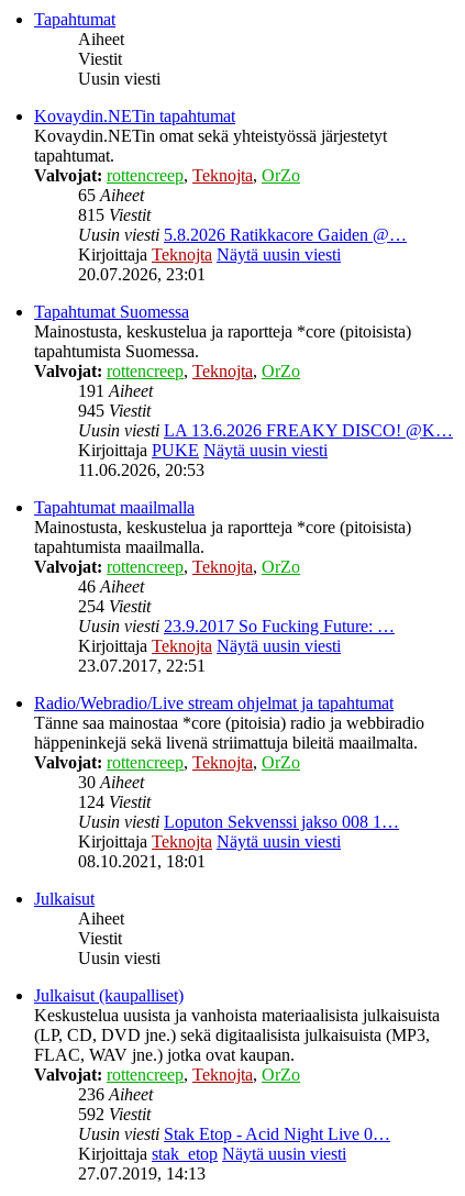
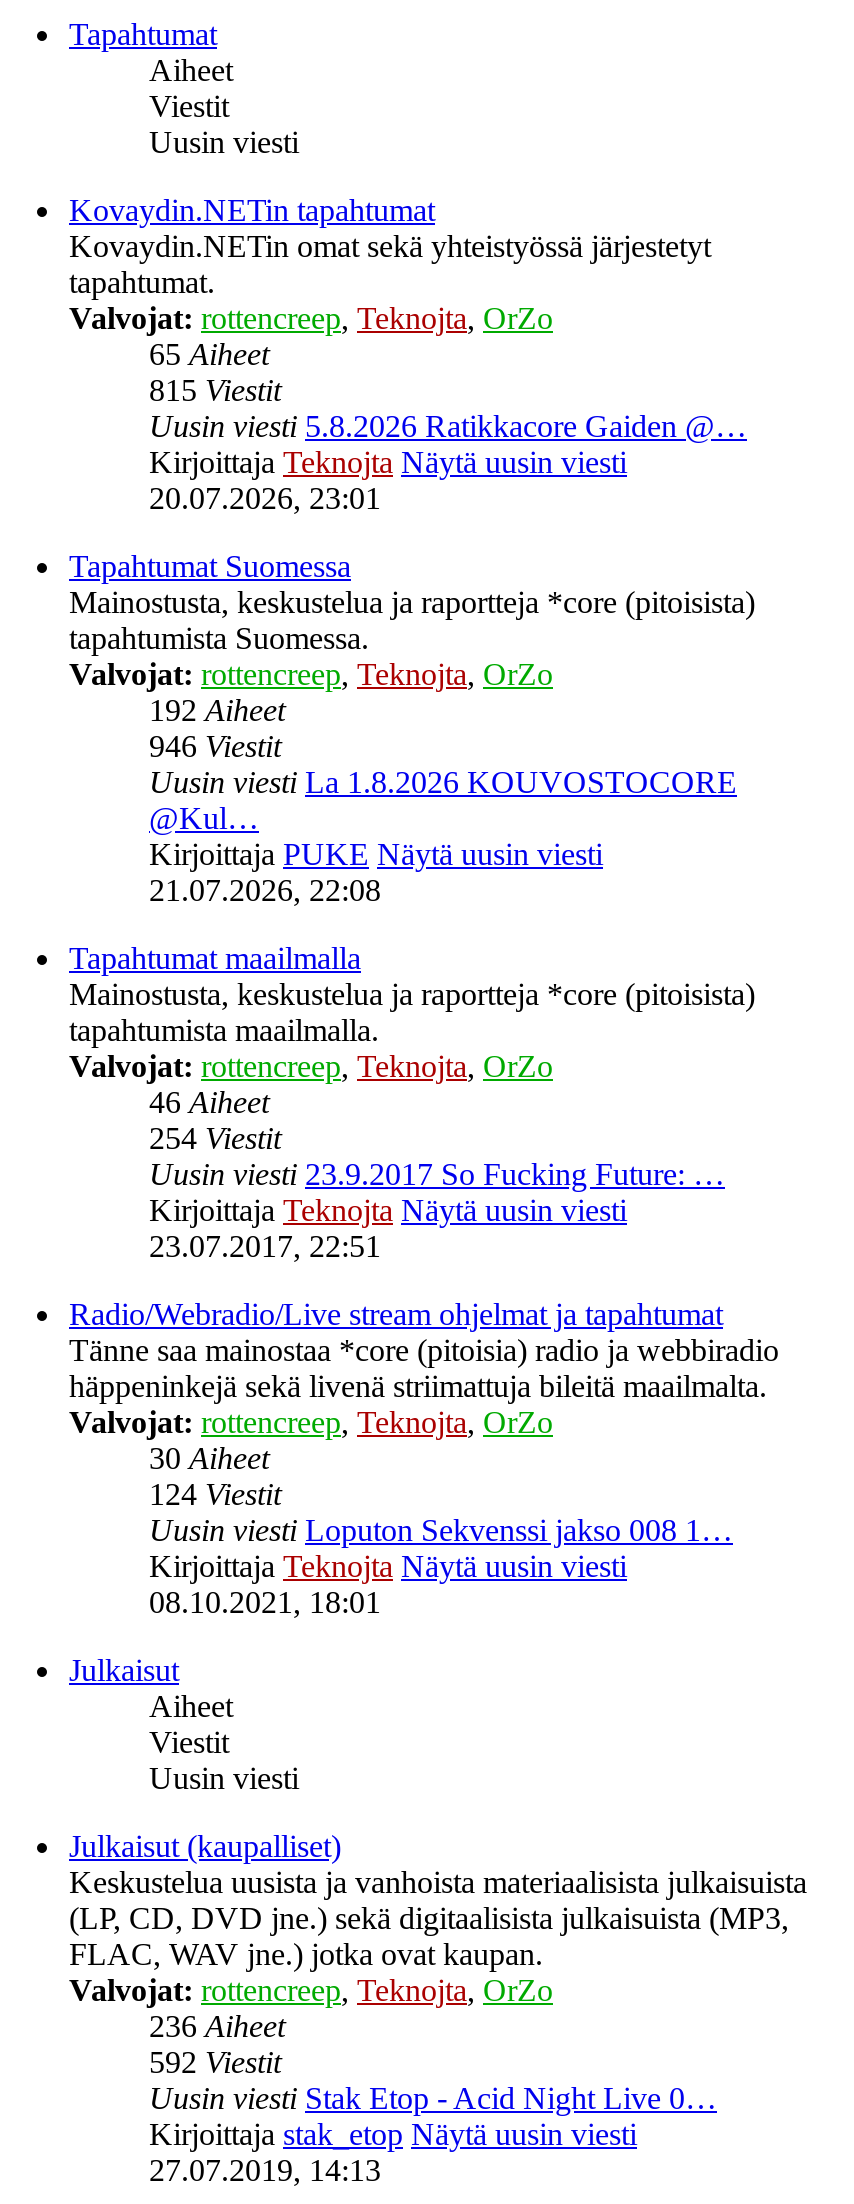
[78,382,453,440] 191 Aiheet | 945 Viestit | Uusin viesti LA 13.6.2026 FREAKY DISCO! @K… -> [149,694,737,836] 192 Aiheet | 946 Viestit | Uusin viesti La 1.8.2026 KOUVOSTOCORE | @Kul…
[78,461,204,480] 11.06.2026, 20:53 -> [149,874,381,908] 21.07.2026, 22:08

